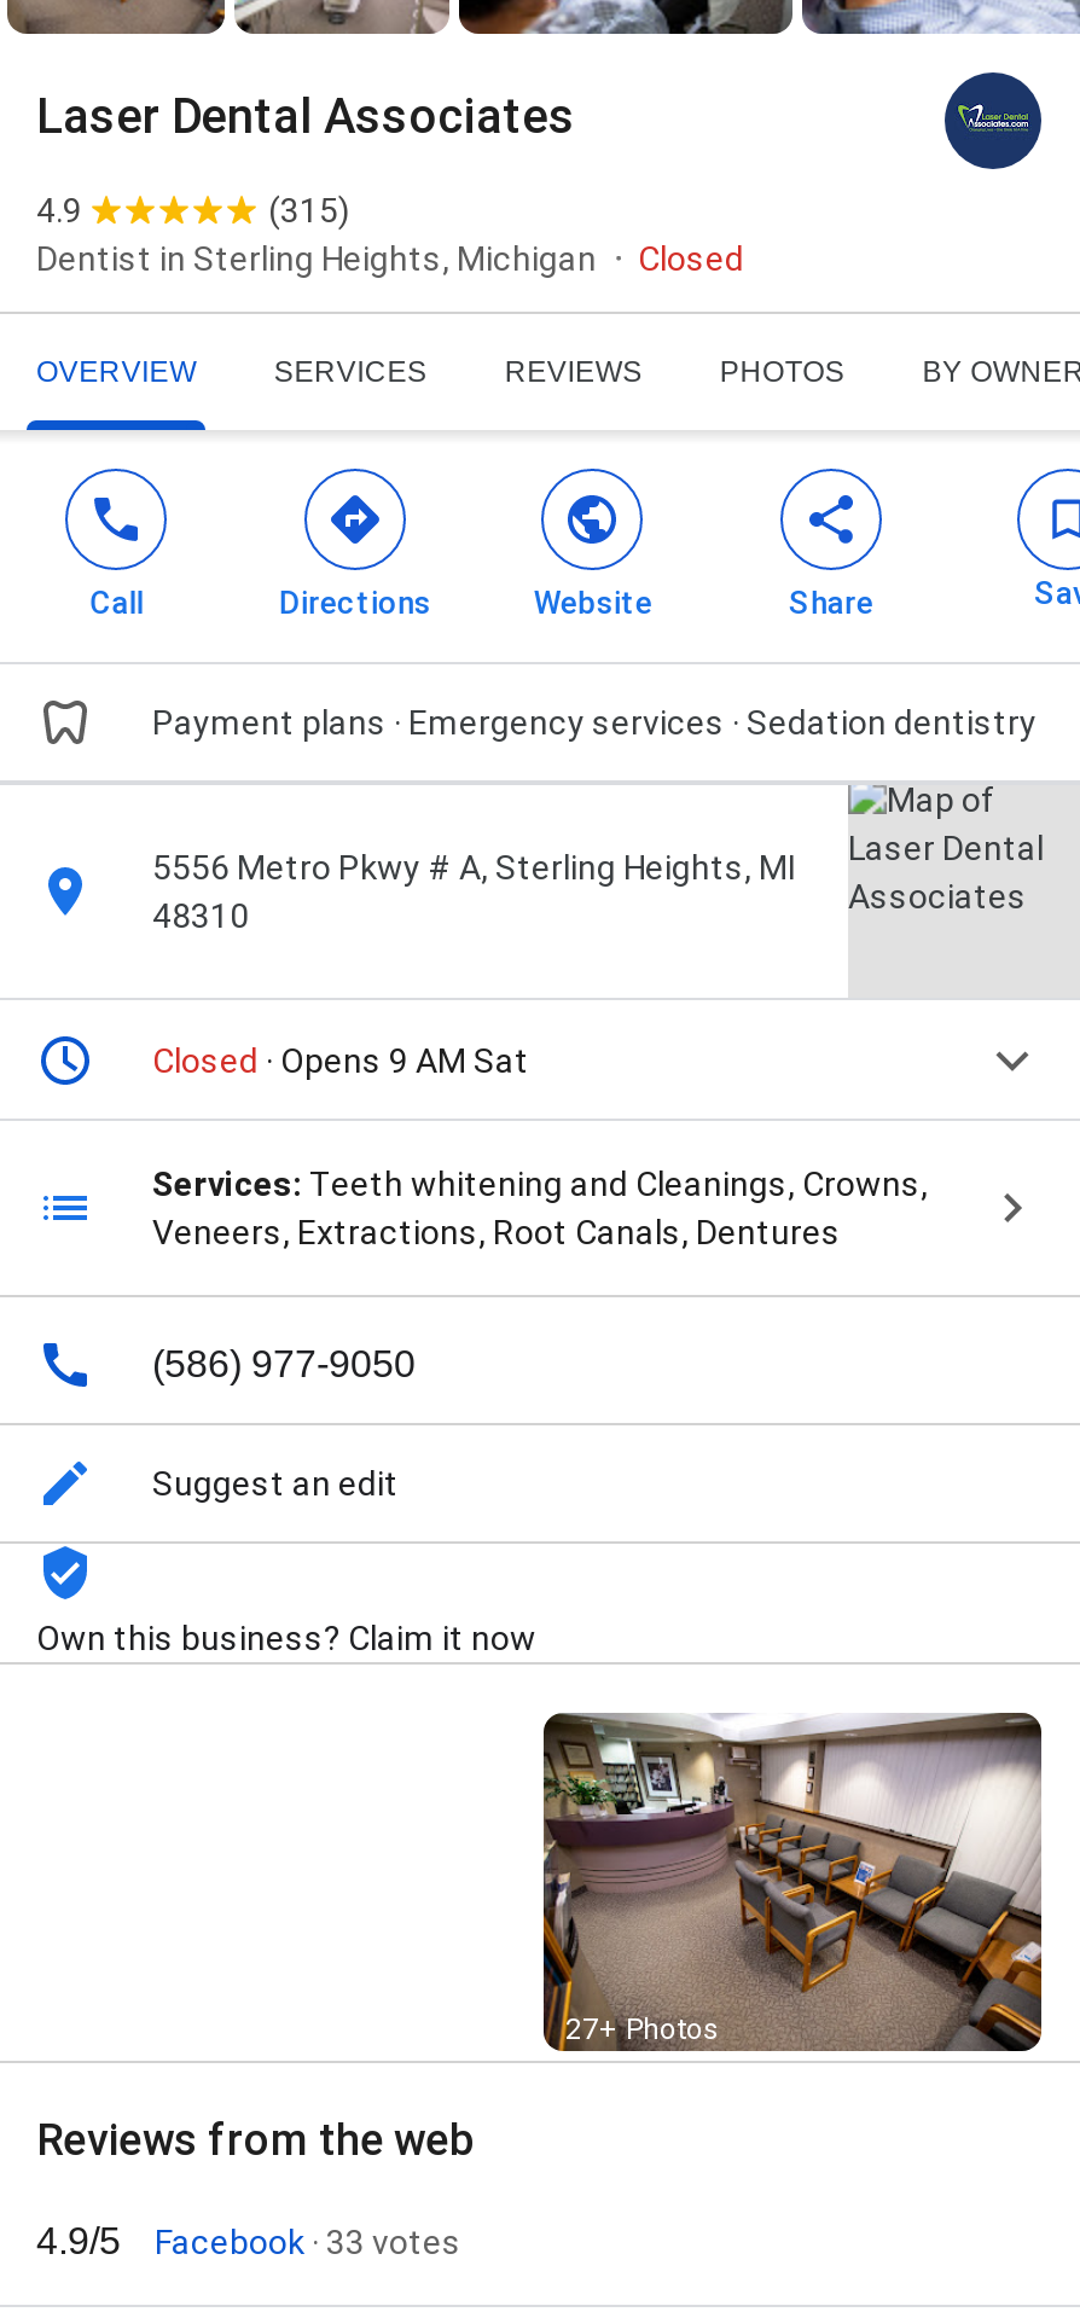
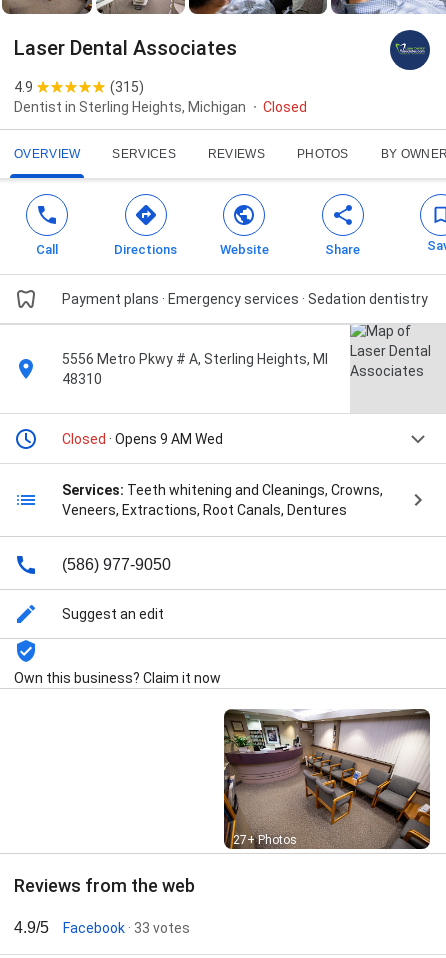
[152,1042,529,1080] Closed · Opens 9 AM Sat -> [62,431,223,447] Closed · Opens 9 AM Wed

